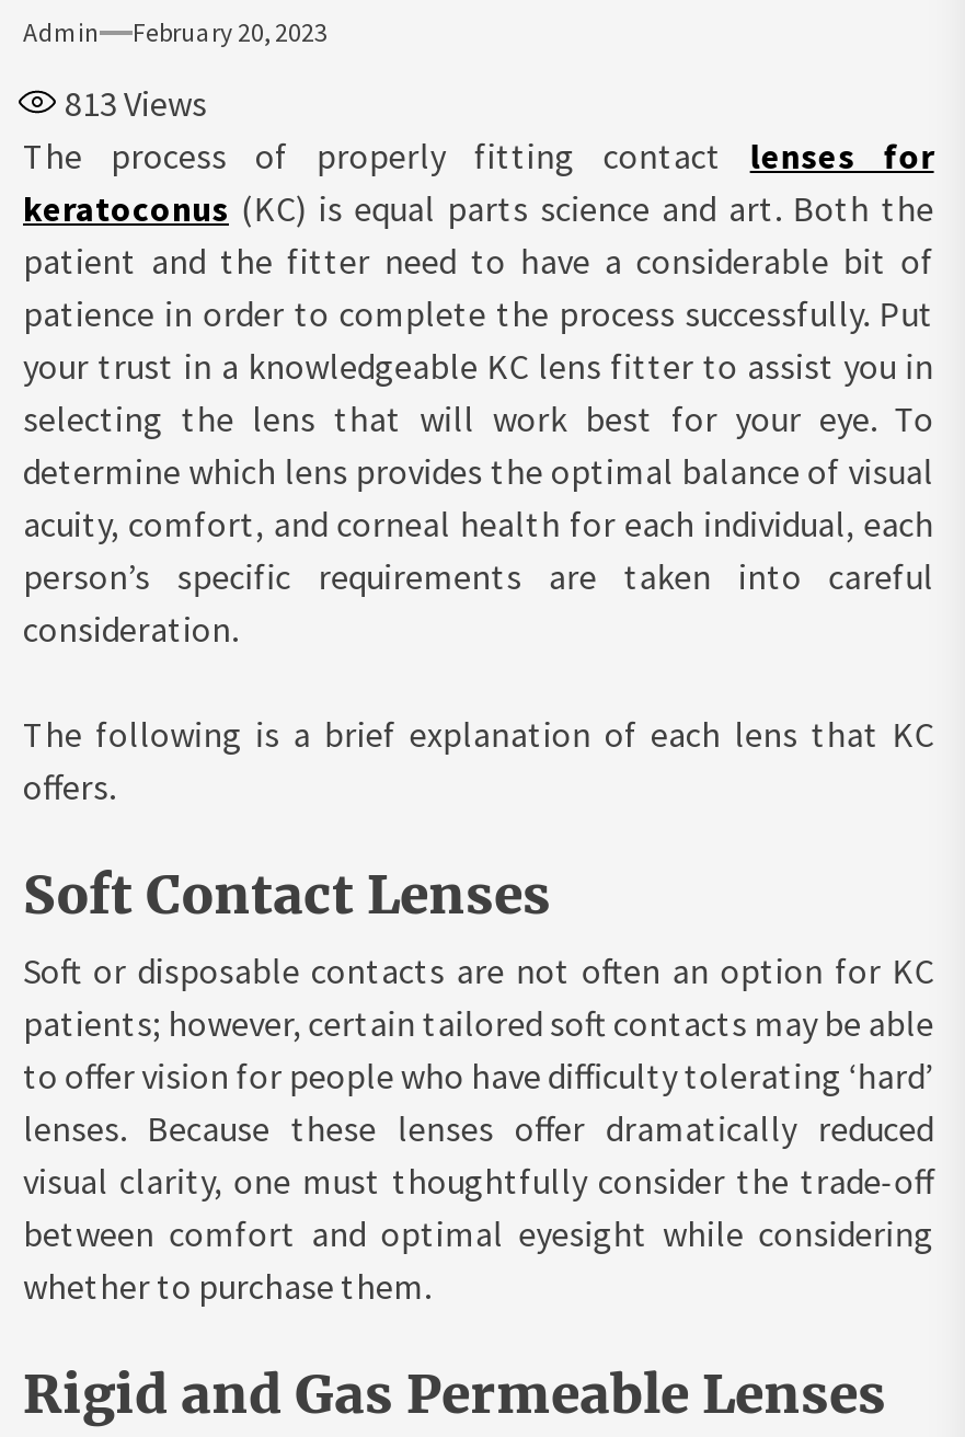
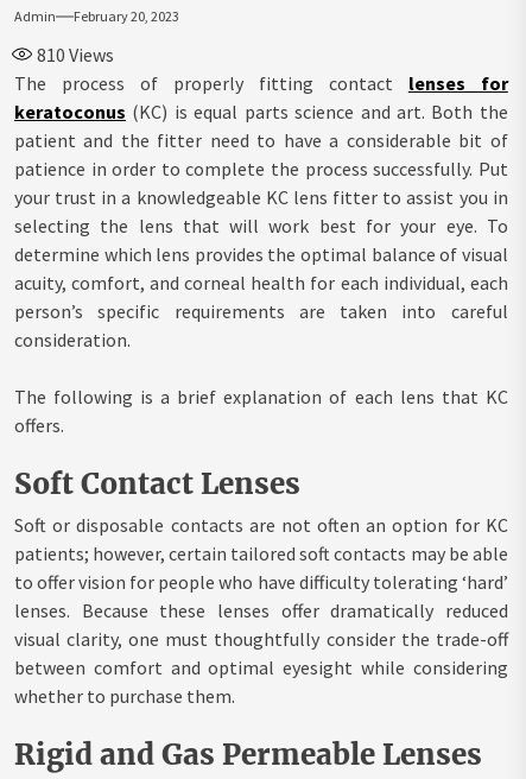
[65,80,207,124] 813 Views -> [37,43,114,67] 810 Views

